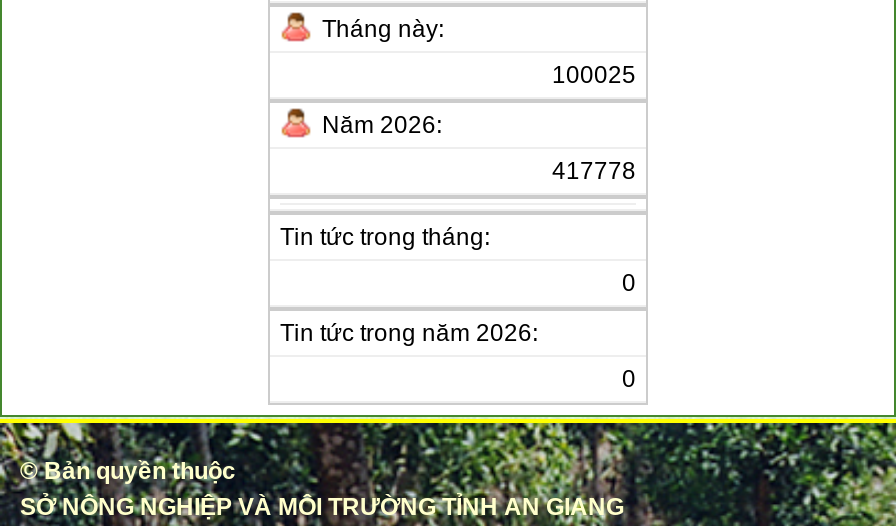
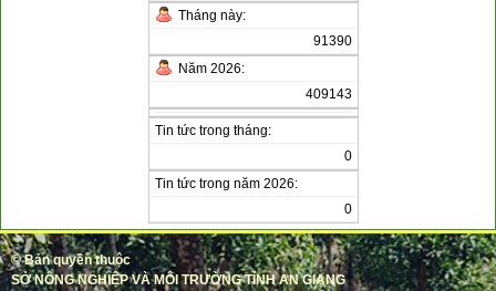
[552,61,636,89] 100025 -> [313,34,352,49] 91390
[552,157,636,185] 417778 -> [306,87,352,102] 409143

